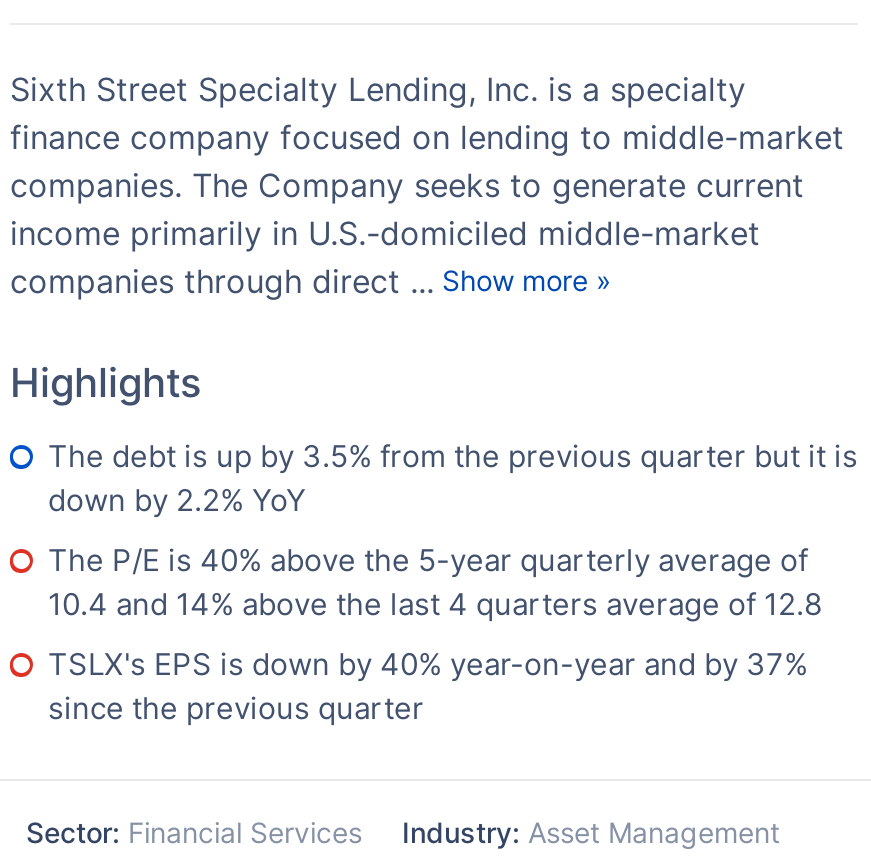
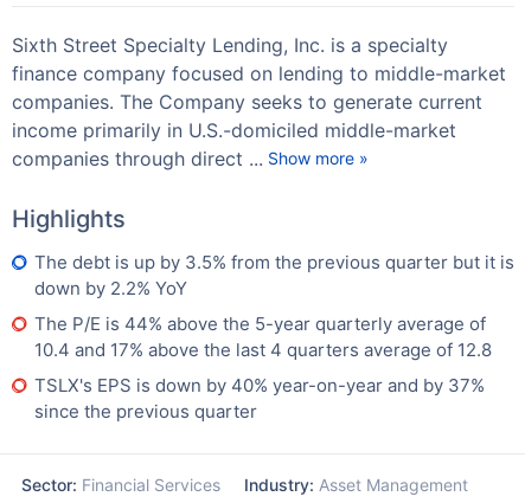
[48,541,808,579] The P/E is 40% above the 5-year quarterly average of -> [34,313,486,335] The P/E is 44% above the 5-year quarterly average of
[48,585,822,623] 10.4 and 14% above the last 4 quarters average of 12.8 -> [34,339,492,361] 10.4 and 17% above the last 4 quarters average of 12.8

